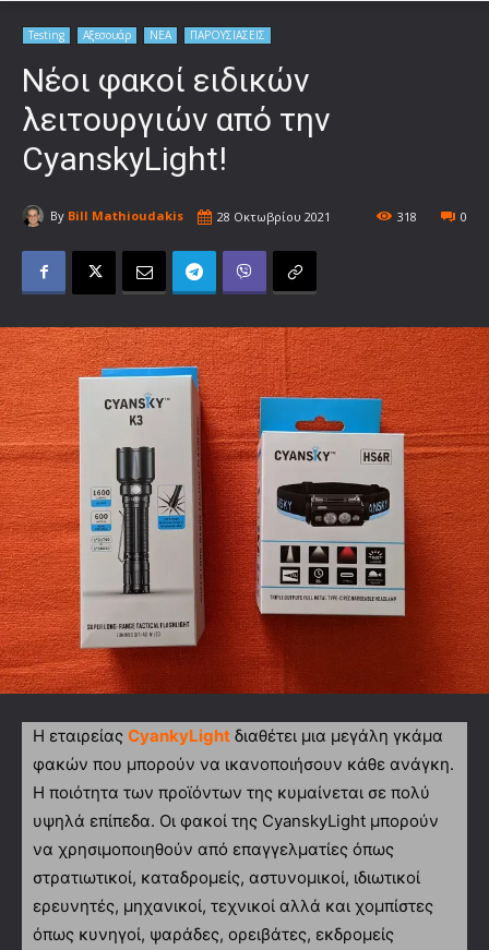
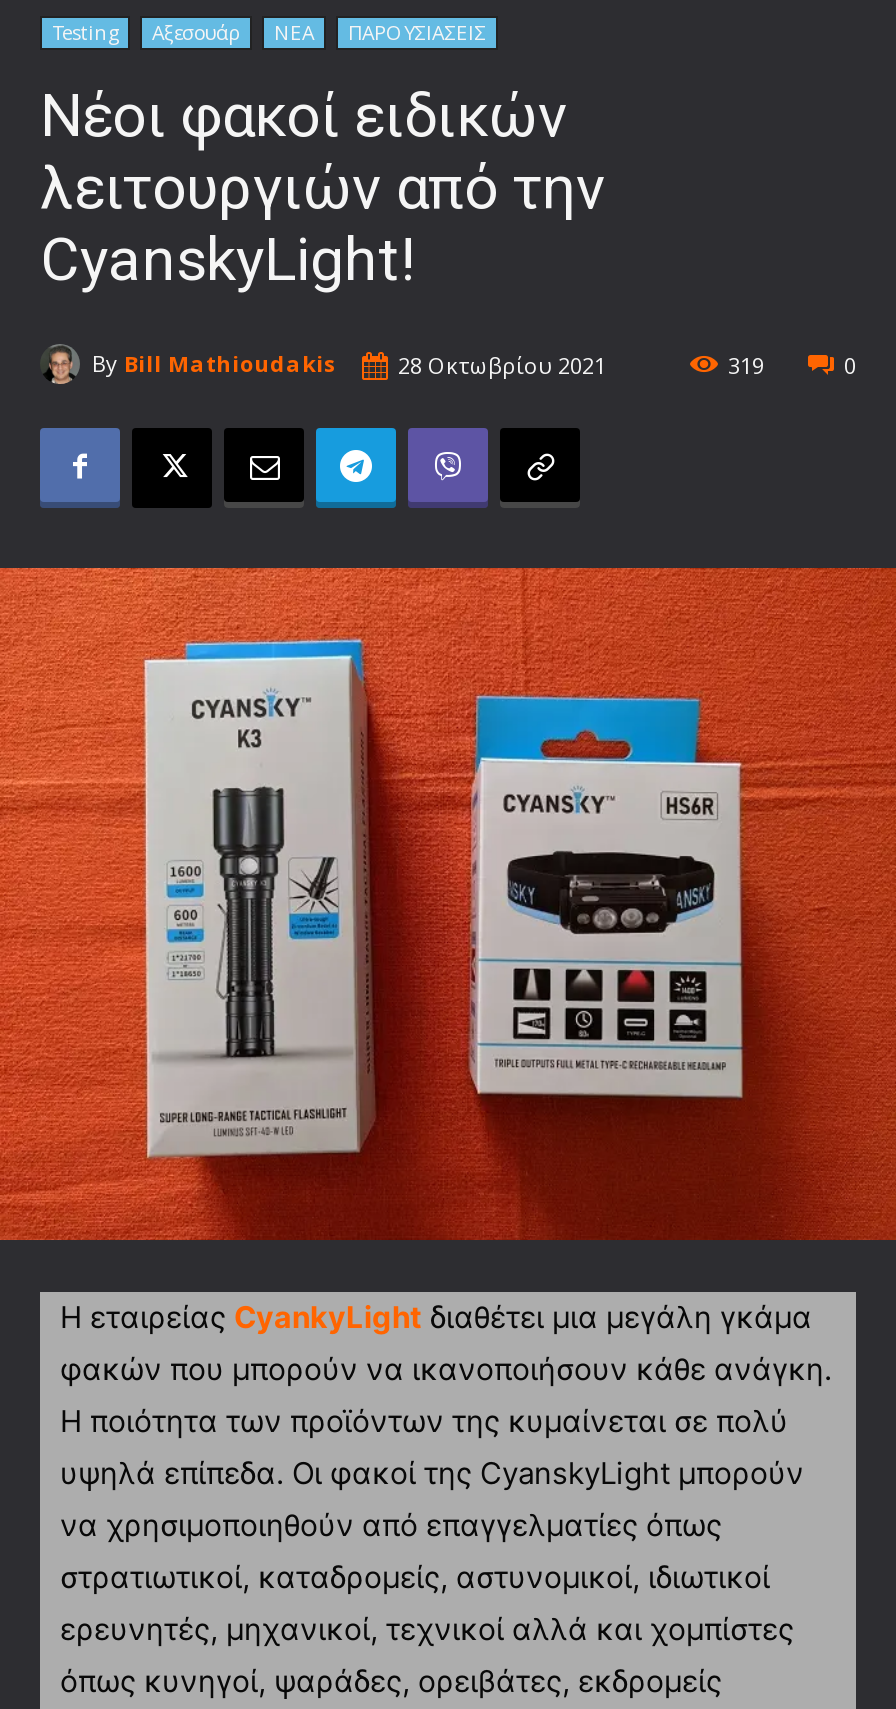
[397,208,417,224] 318 -> [728,349,764,379] 319

